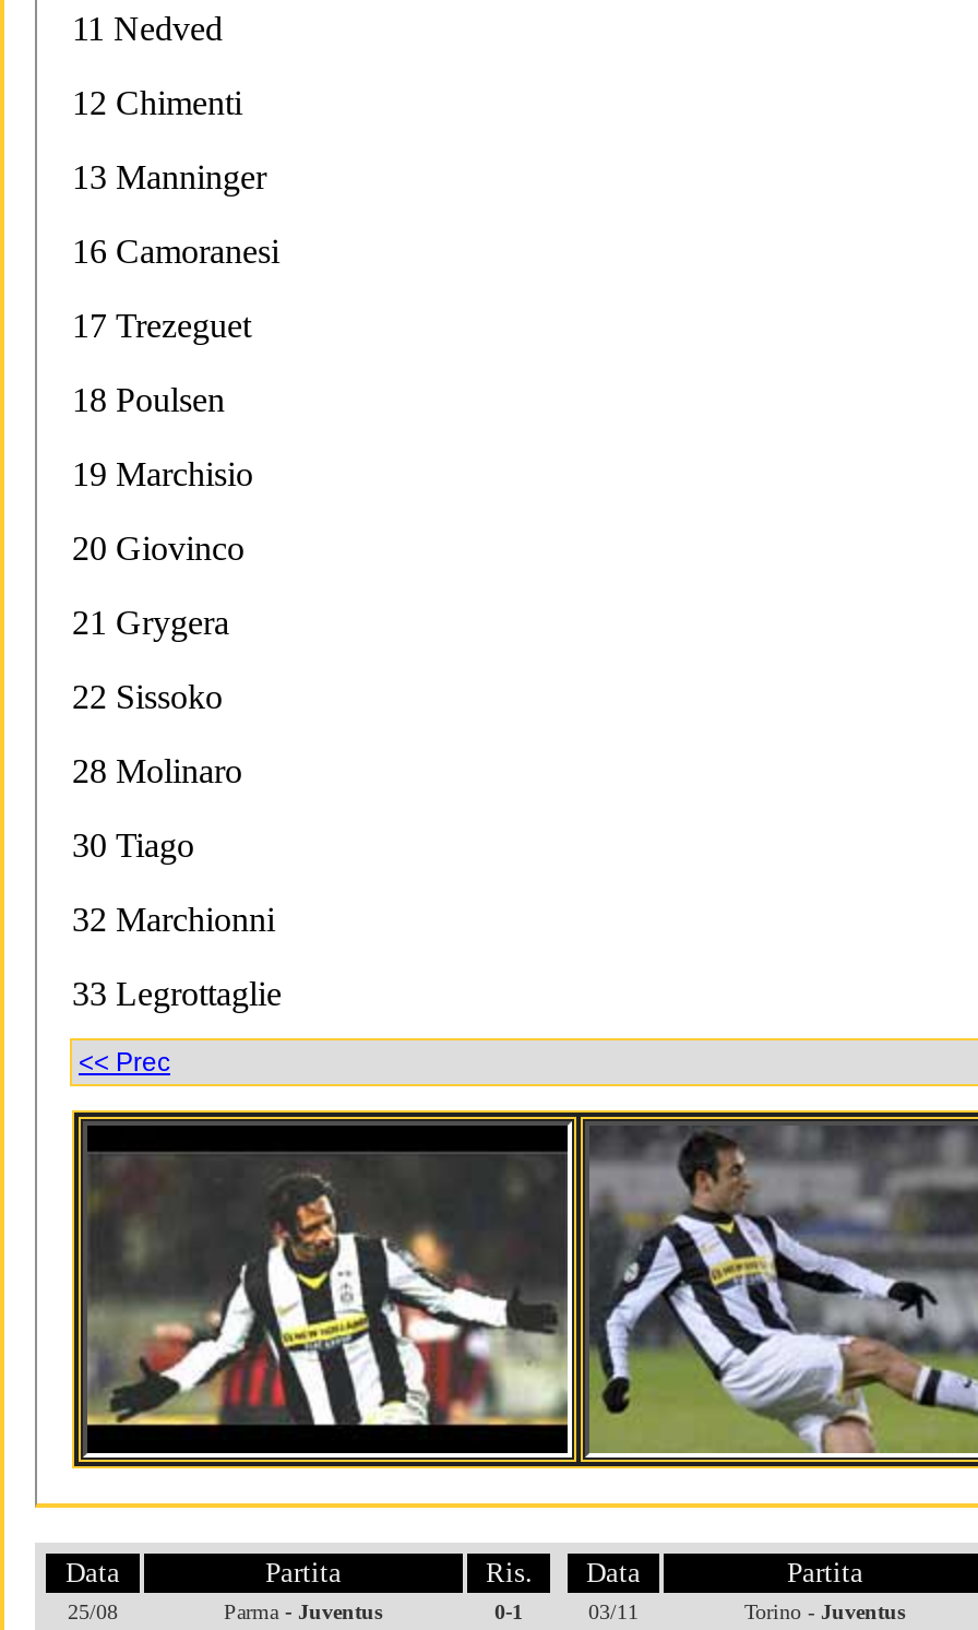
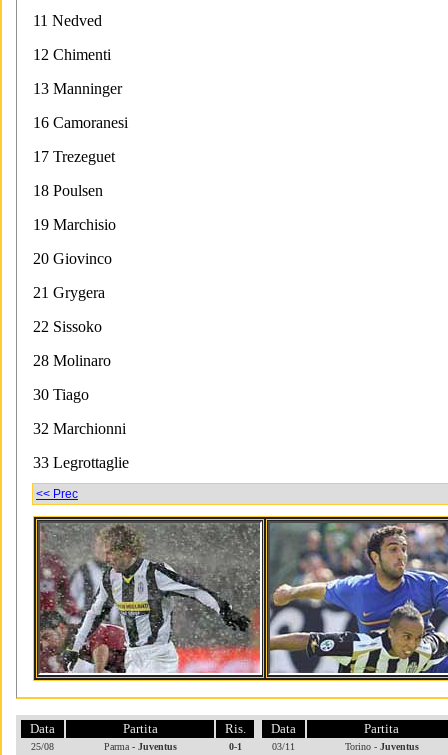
[85,1126,570,1460] [image] -> [39,522,262,676] [image]
[589,1126,971,1460] [image] -> [269,522,445,676] [image]

